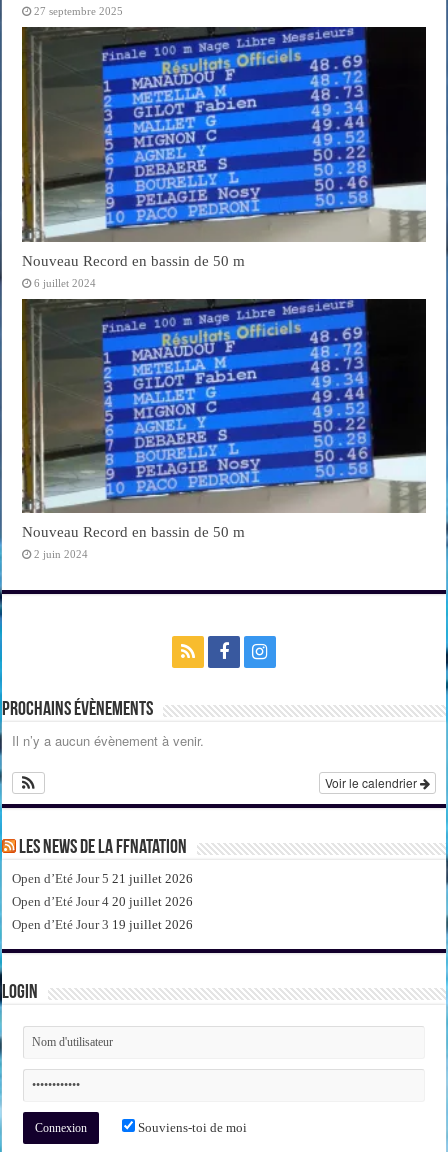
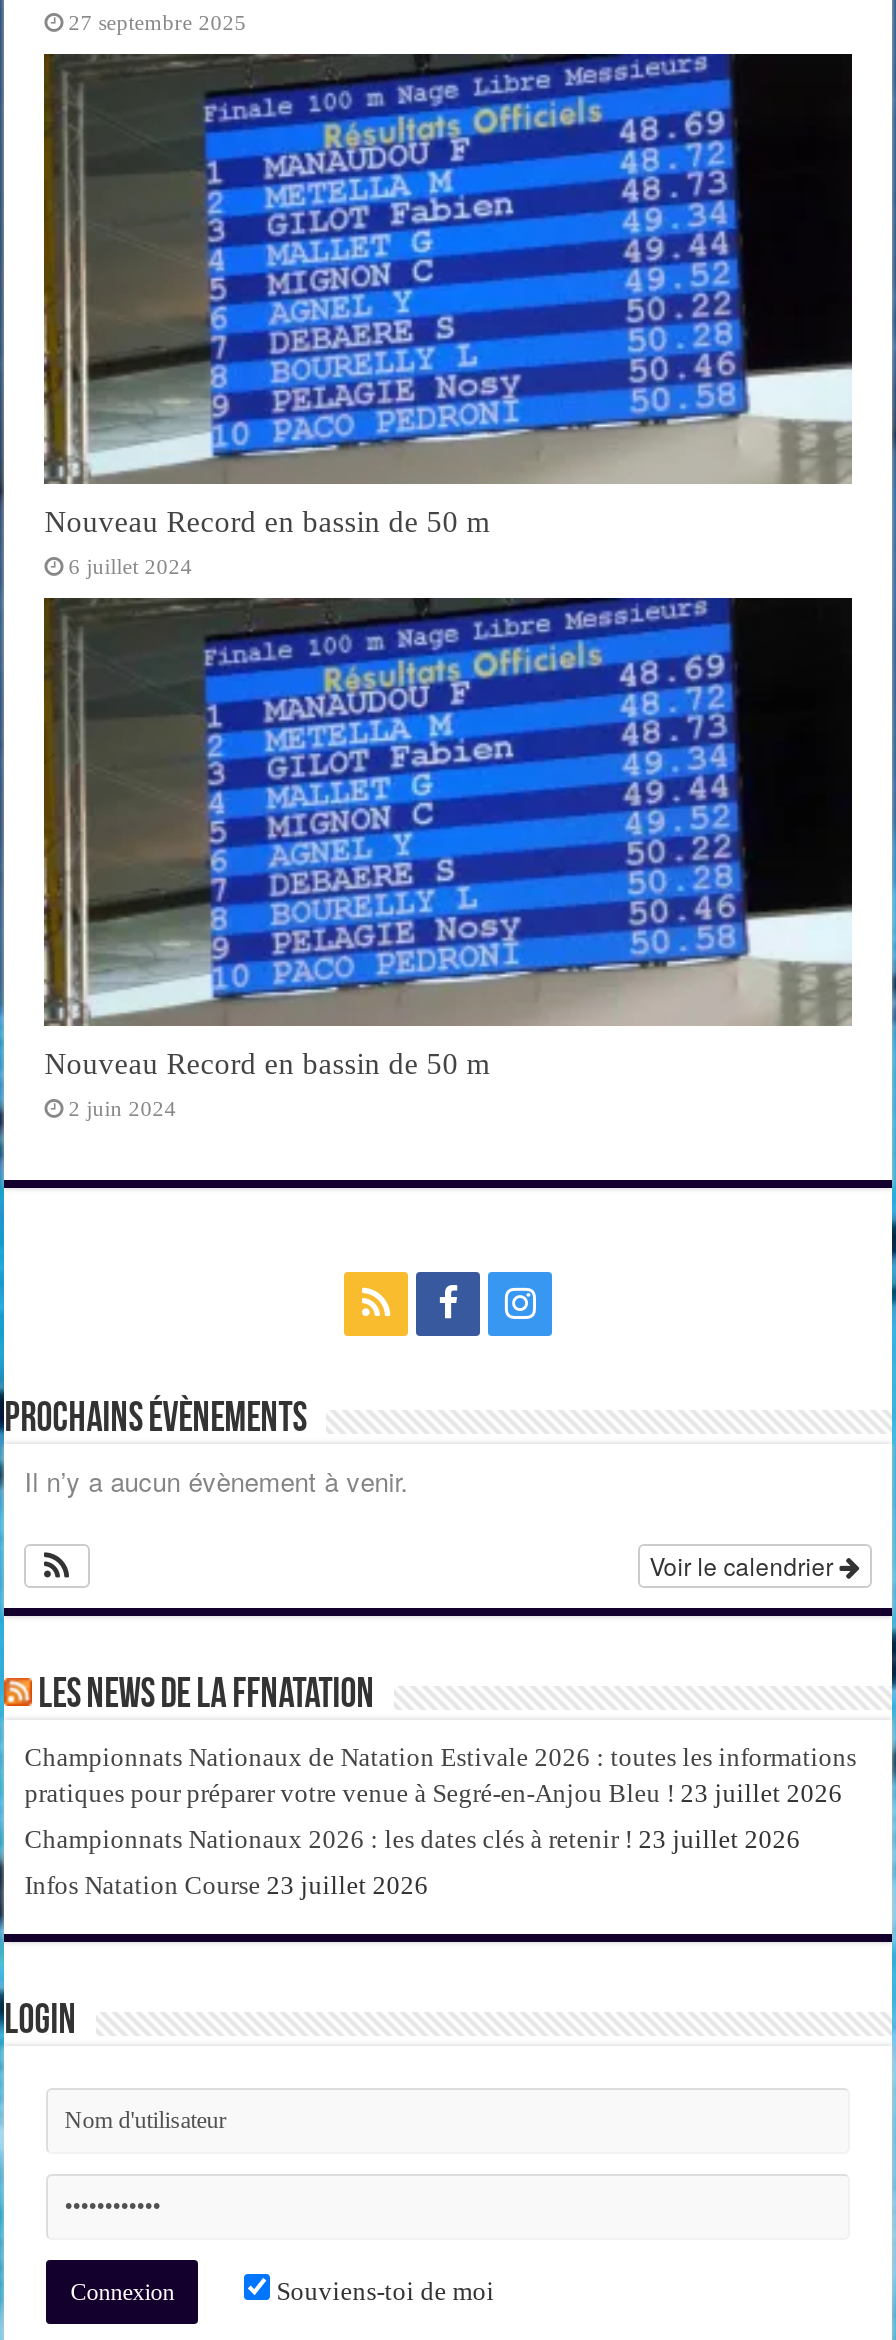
[12,871,193,886] Open d’Eté Jour 5 21 juillet 2026 -> [24,1743,856,1809] Championnats Nationaux de Natation Estivale 2026 : toutes les informations | pratiques pour préparer votre venue à Segré-en-Anjou Bleu ! 23 juillet 2026
[12,894,193,909] Open d’Eté Jour 4 20 juillet 2026 -> [24,1825,800,1855] Championnats Nationaux 2026 : les dates clés à retenir ! 23 juillet 2026
[12,917,193,932] Open d’Eté Jour 3 19 juillet 2026 -> [24,1871,428,1901] Infos Natation Course 23 juillet 2026

